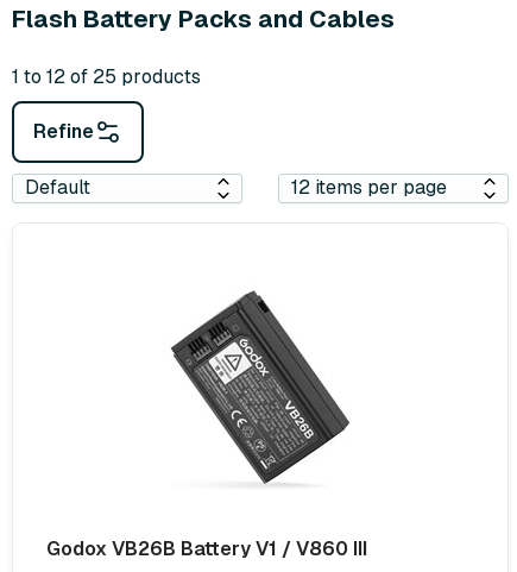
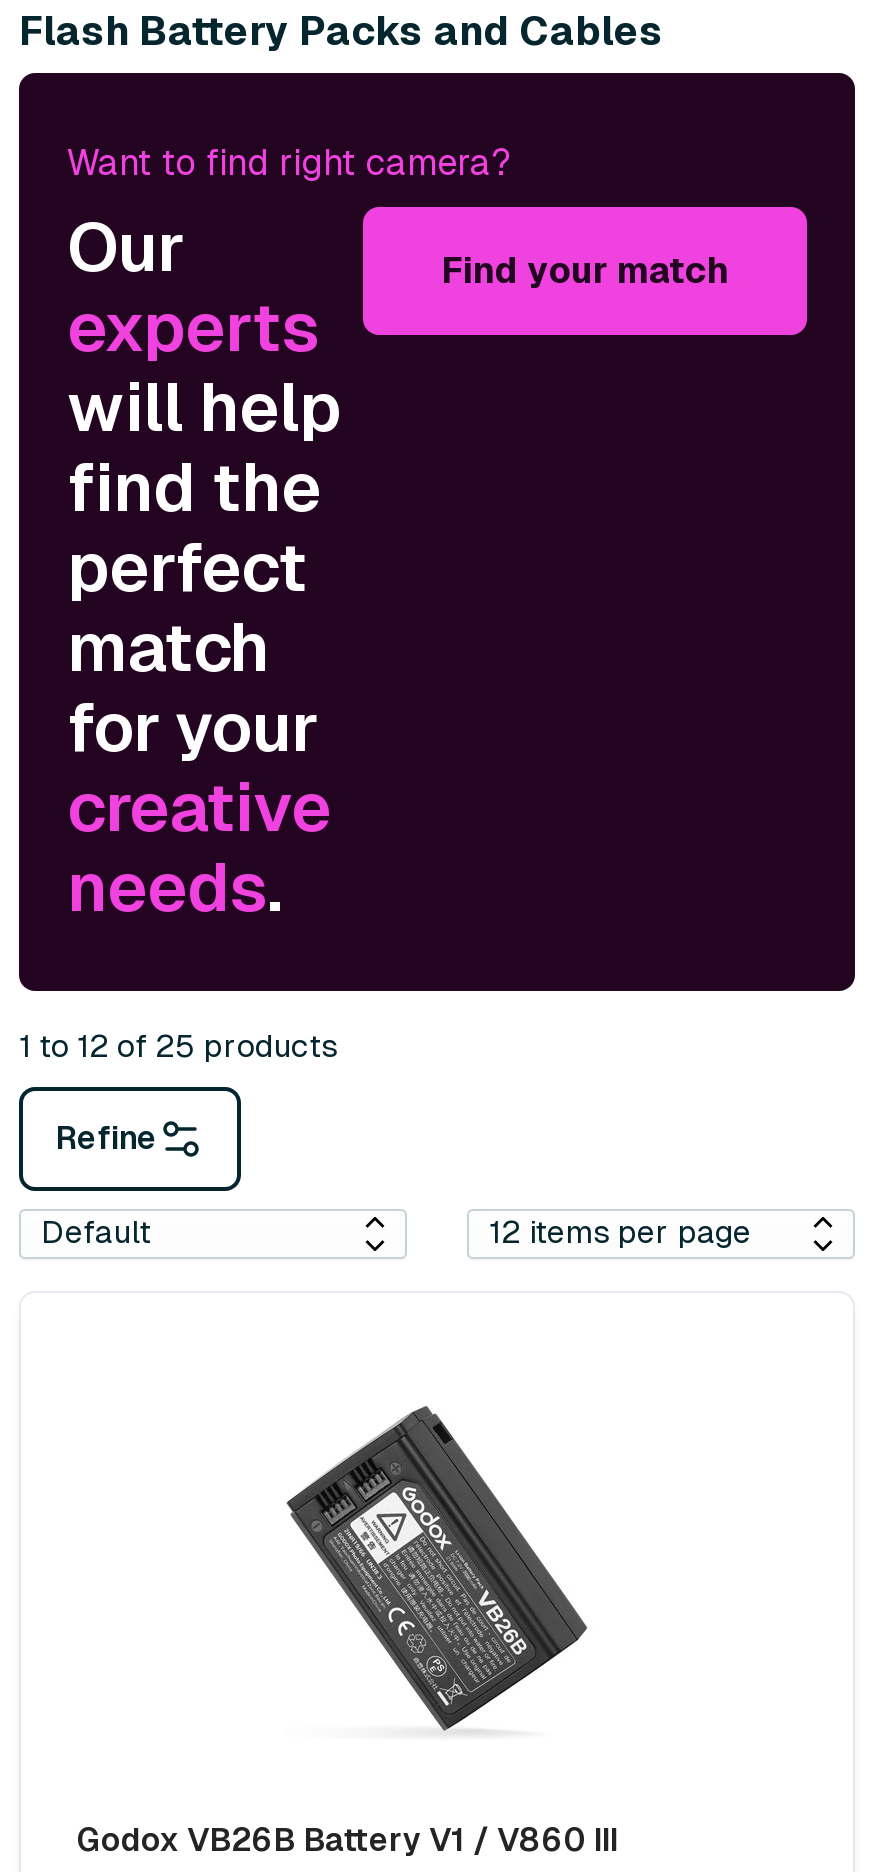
none -> [17,71,857,993] [image] | Want to find right camera? | Our | experts | will help | find the | perfect | match | for your | creative | needs.
none -> [441,249,729,291] Find your match

